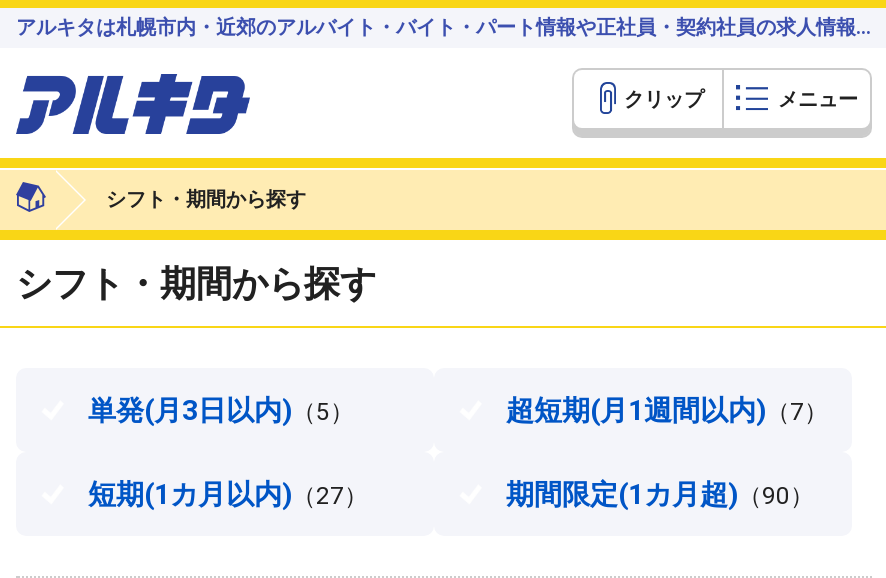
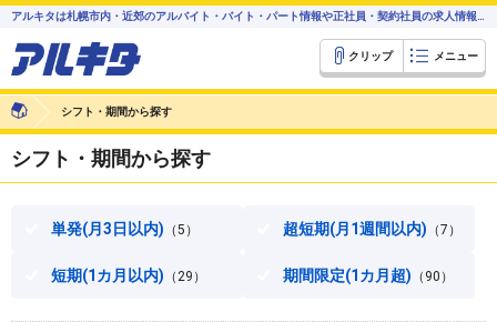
[88,478,368,510] 短期(1カ月以内)（27） -> [51,266,206,284] 短期(1カ月以内)（29）

